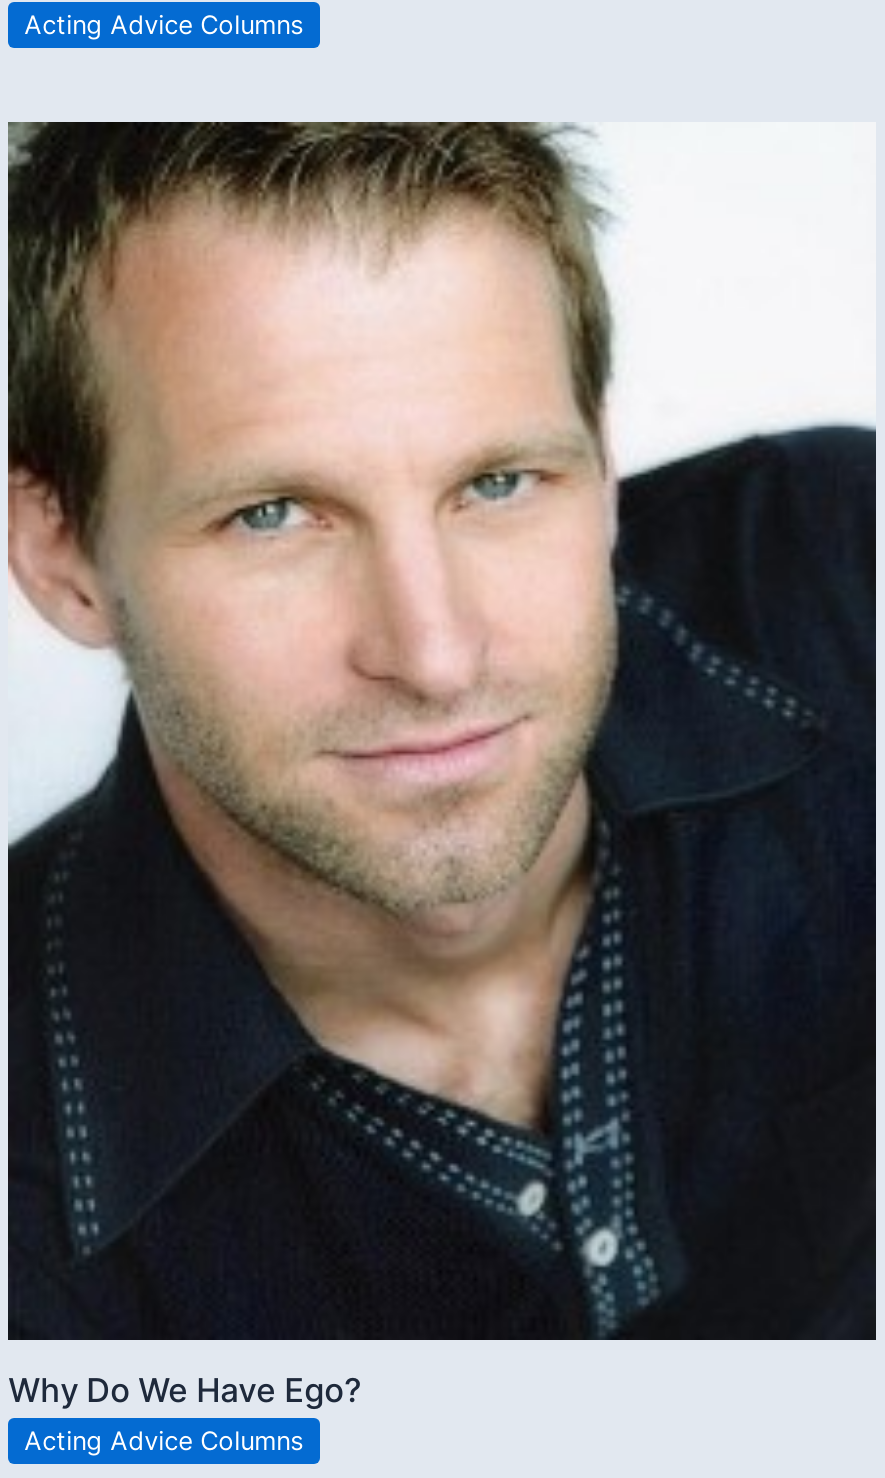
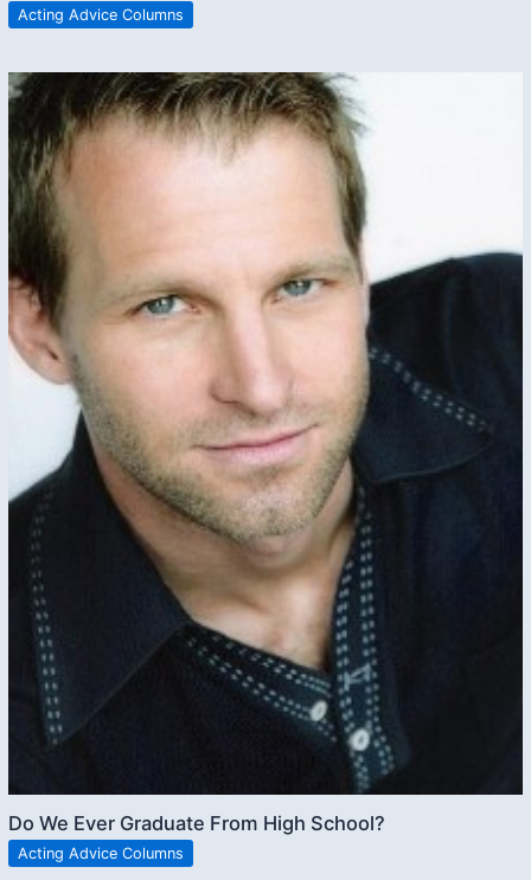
[8,1370,362,1410] Why Do We Have Ego? -> [9,811,385,835] Do We Ever Graduate From High School?

